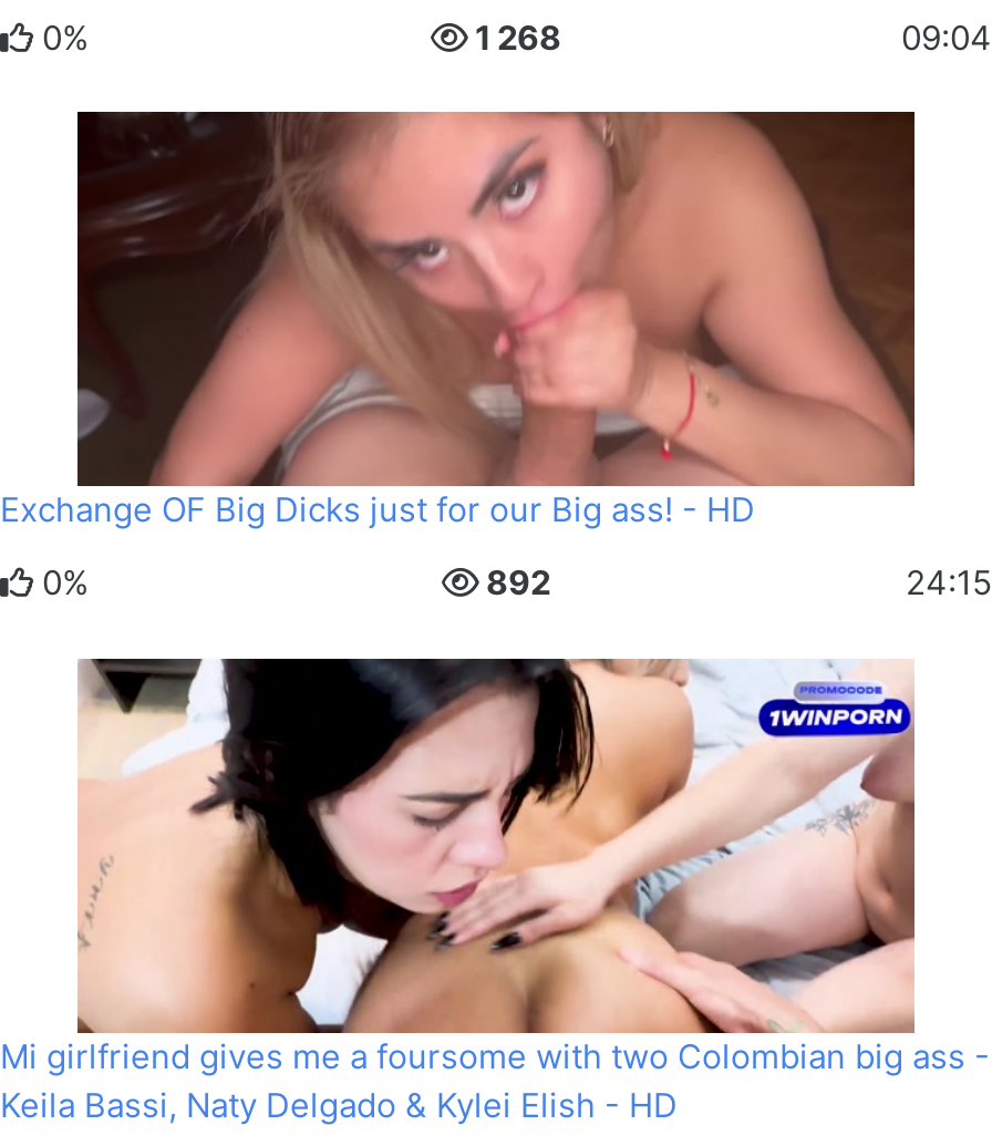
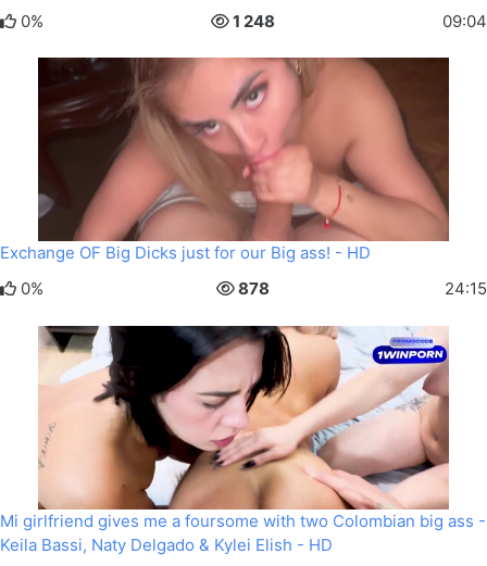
[468,16,561,58] 1 268 -> [230,11,276,31] 1 248
[479,562,550,604] 892 -> [235,278,270,299] 878

